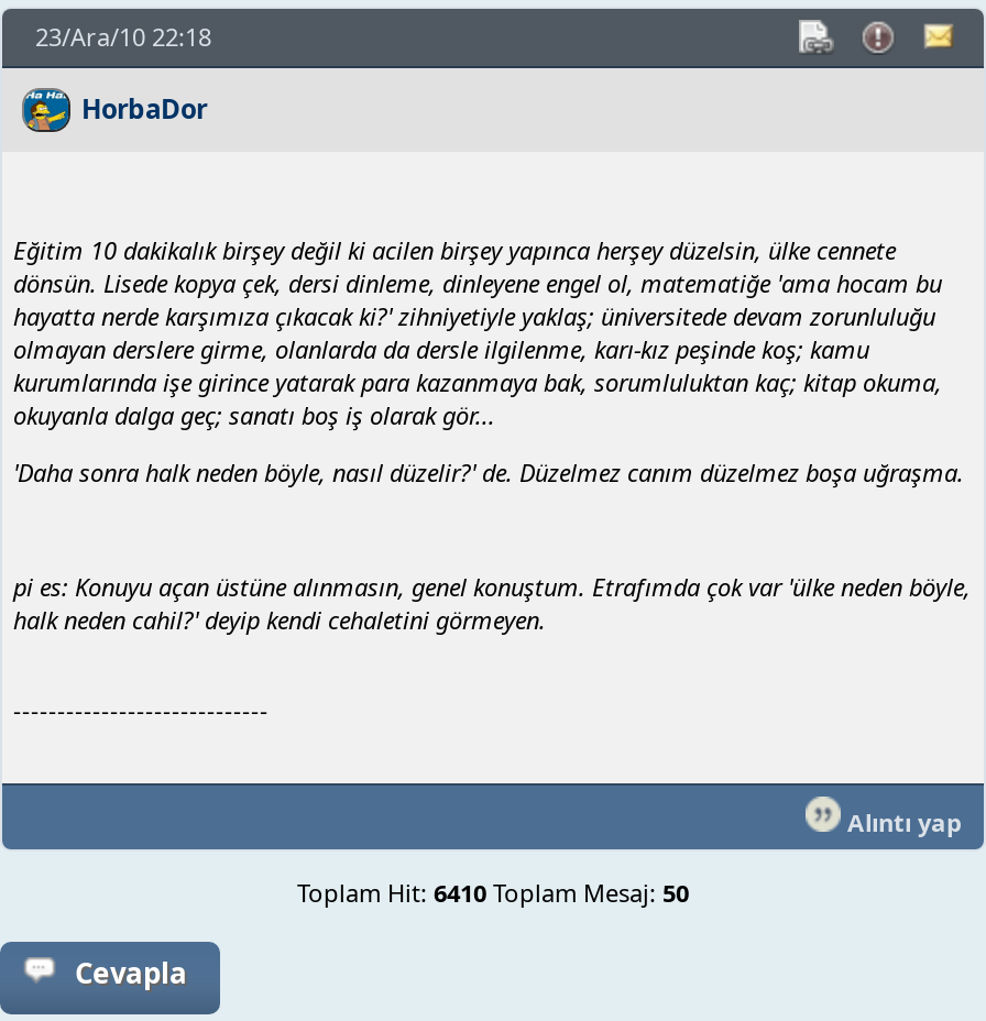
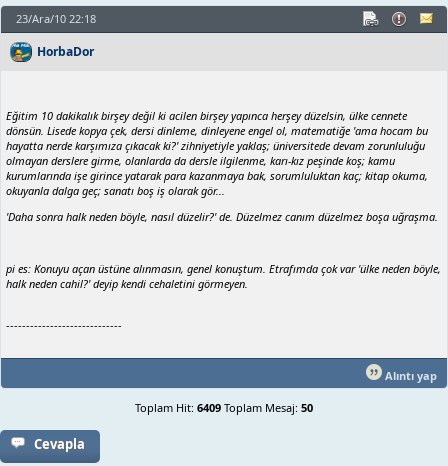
[297,876,689,909] Toplam Hit: 6410 Toplam Mesaj: 50 -> [135,400,313,415] Toplam Hit: 6409 Toplam Mesaj: 50

